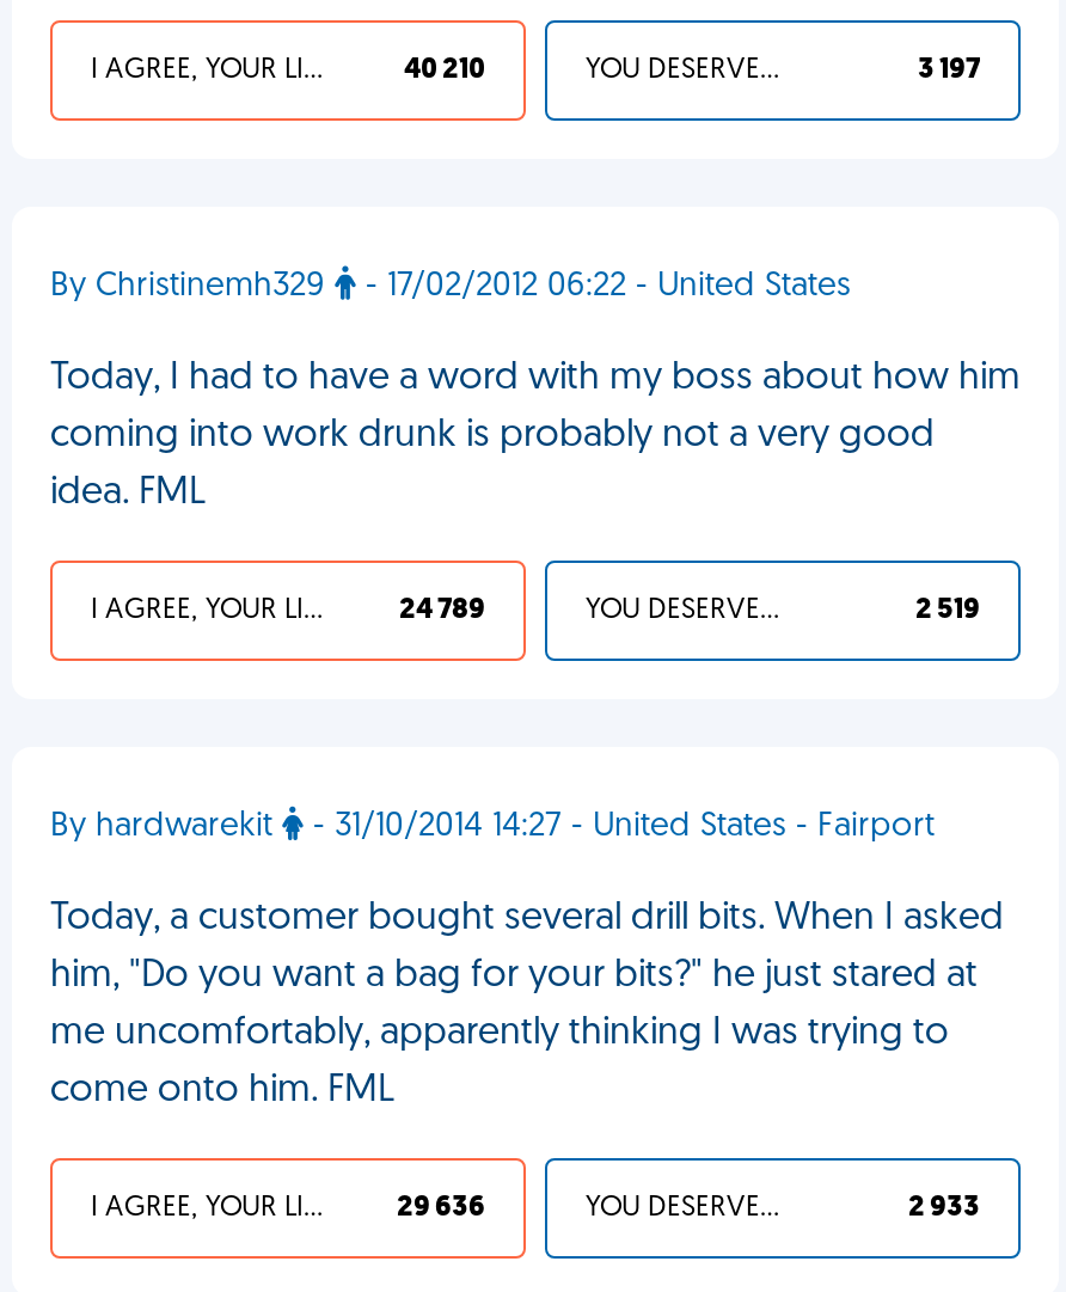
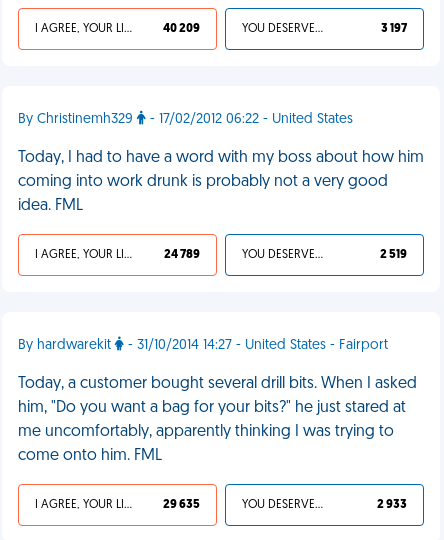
[404,56,485,85] 40 210 -> [163,23,200,35] 40 209
[397,1194,485,1223] 29 636 -> [163,499,200,511] 29 635

